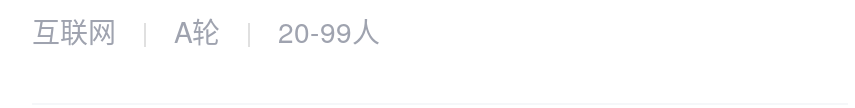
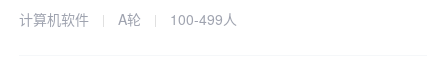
[32,11,124,51] 互联网 -> [19,9,93,29] 计算机软件
[278,11,380,51] 20-99人 -> [170,9,237,29] 100-499人

